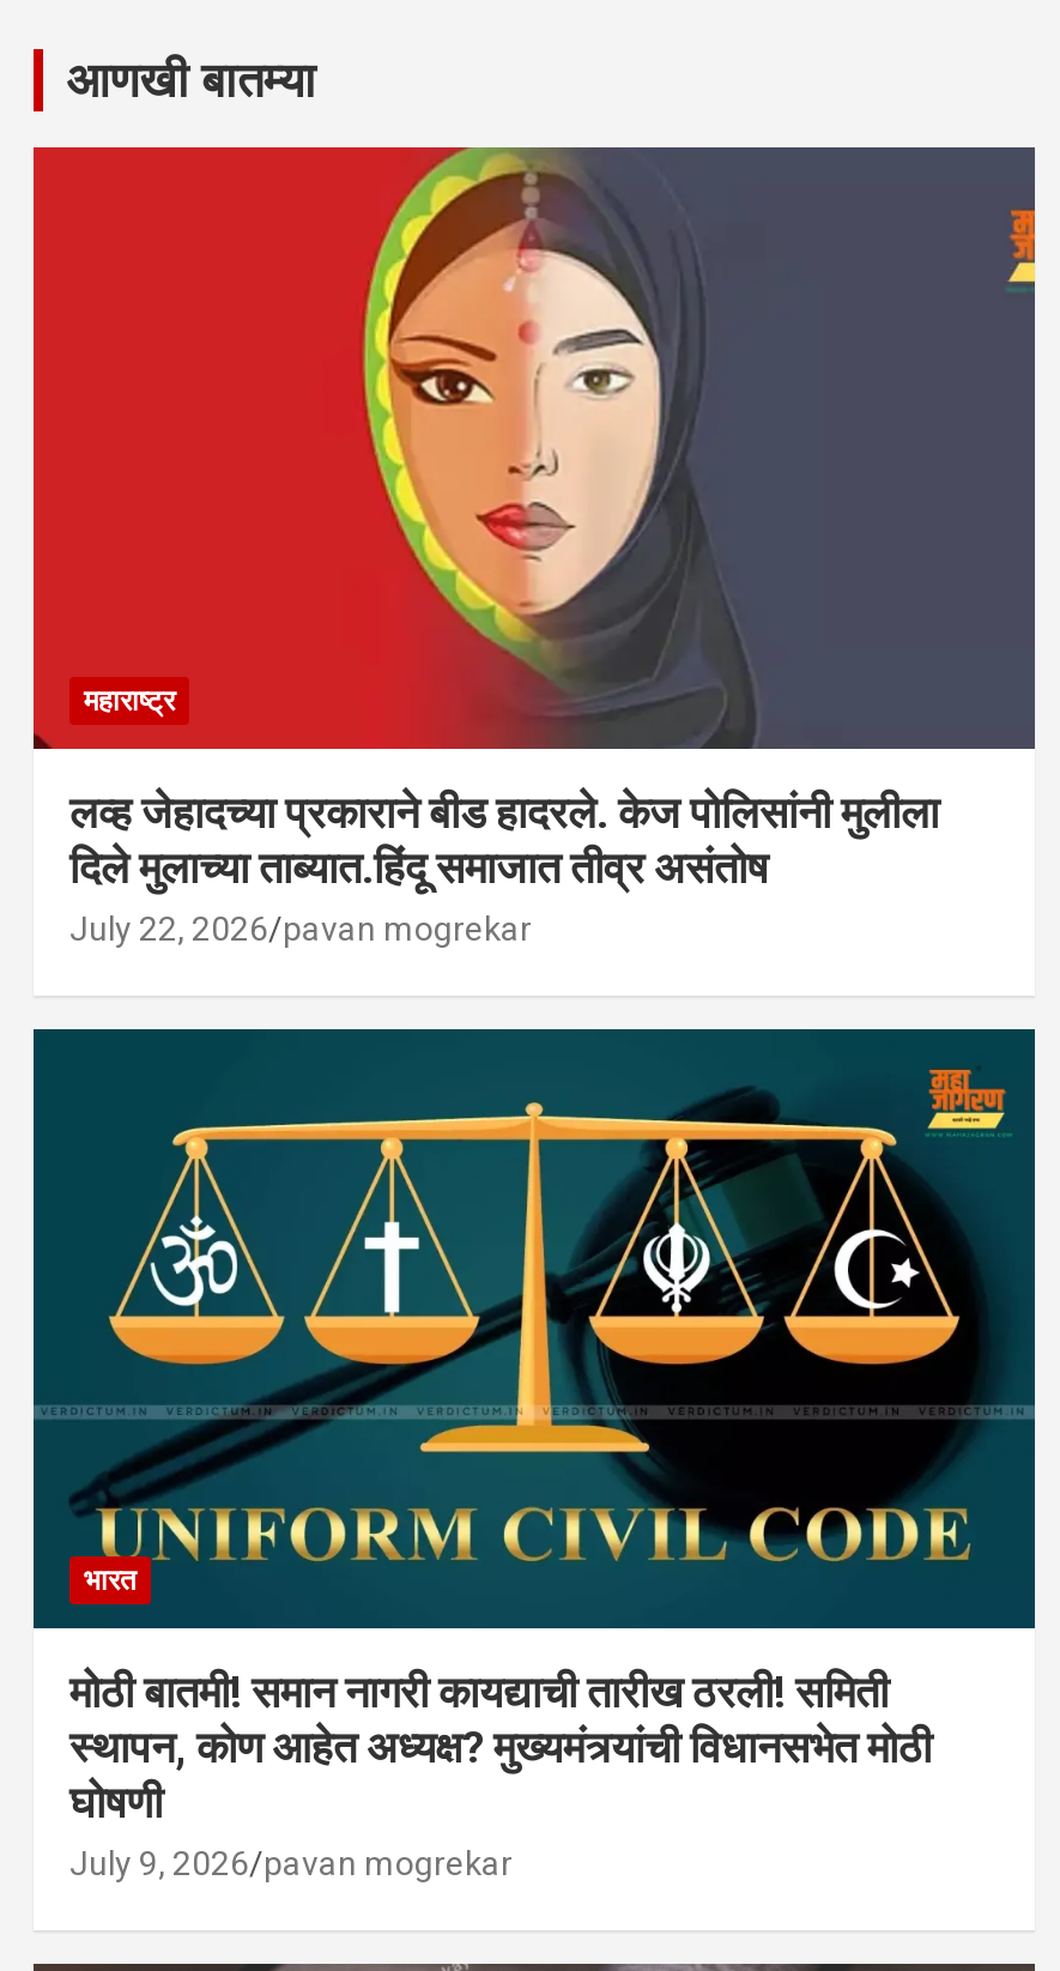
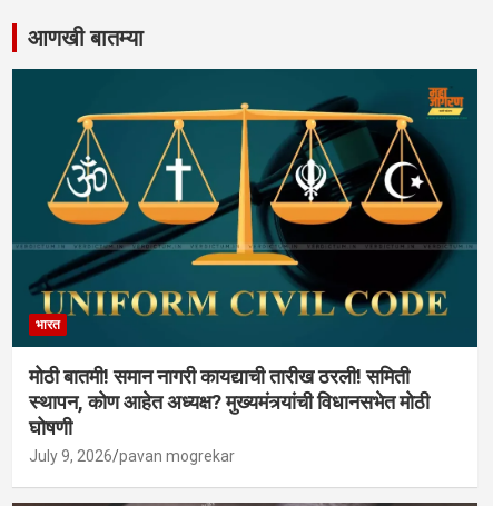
[31,145,1037,947] [image] | महाराष्ट्र | लव्ह जेहादच्या प्रकाराने बीड हादरले. केज पोलिसांनी मुलीला | दिले मुलाच्या ताब्यात.हिंदू समाजात तीव्र असंतोष | July 22, 2026 pavan mogrekar -> none

